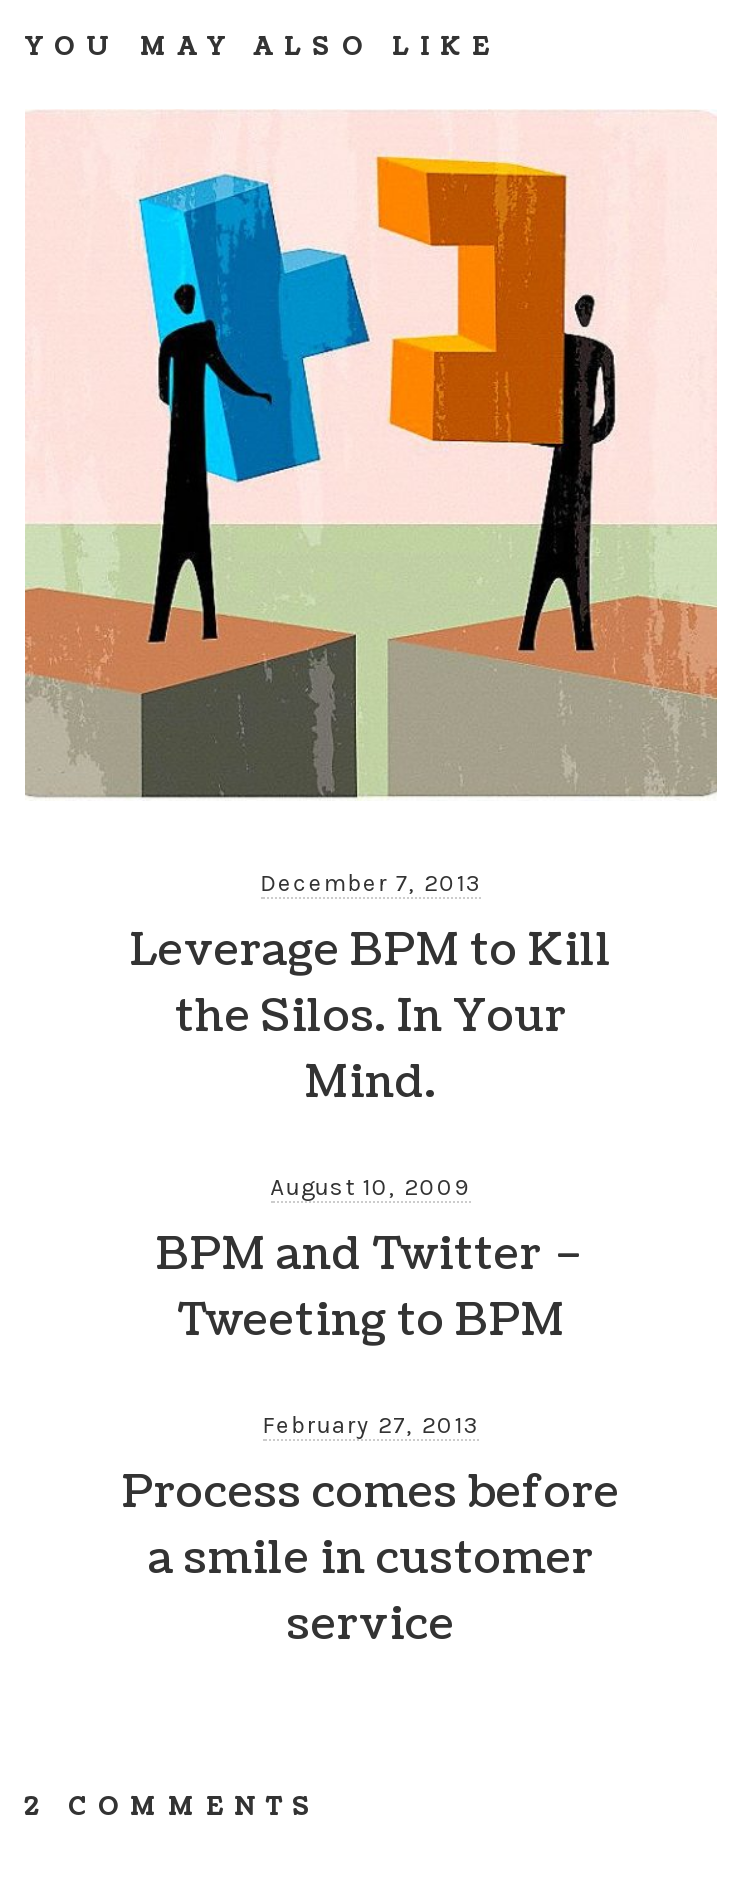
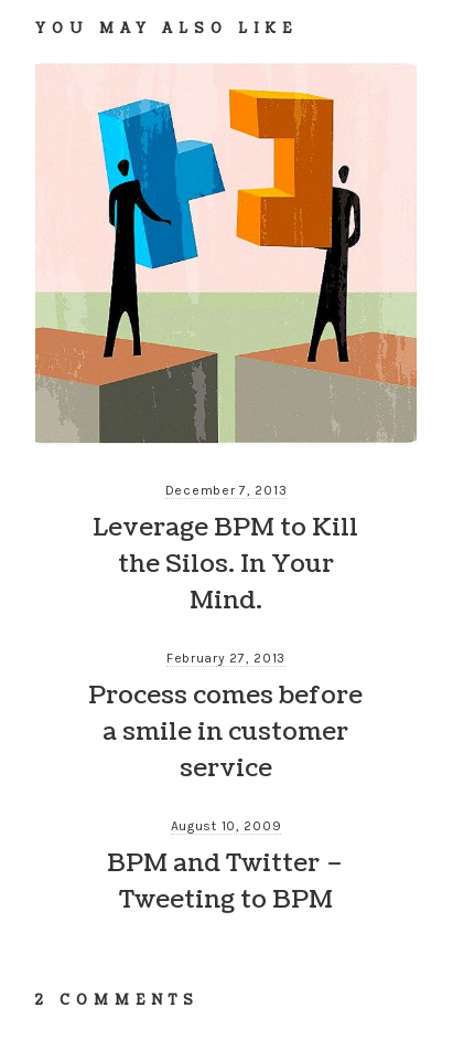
moved [156,1174,586,1352] -> [107,819,344,917]: August 10, 2009 | BPM and Twitter – | Tweeting to BPM
moved [122,1412,620,1656] -> [89,651,363,786]: February 27, 2013 | Process comes before | a smile in customer | service

